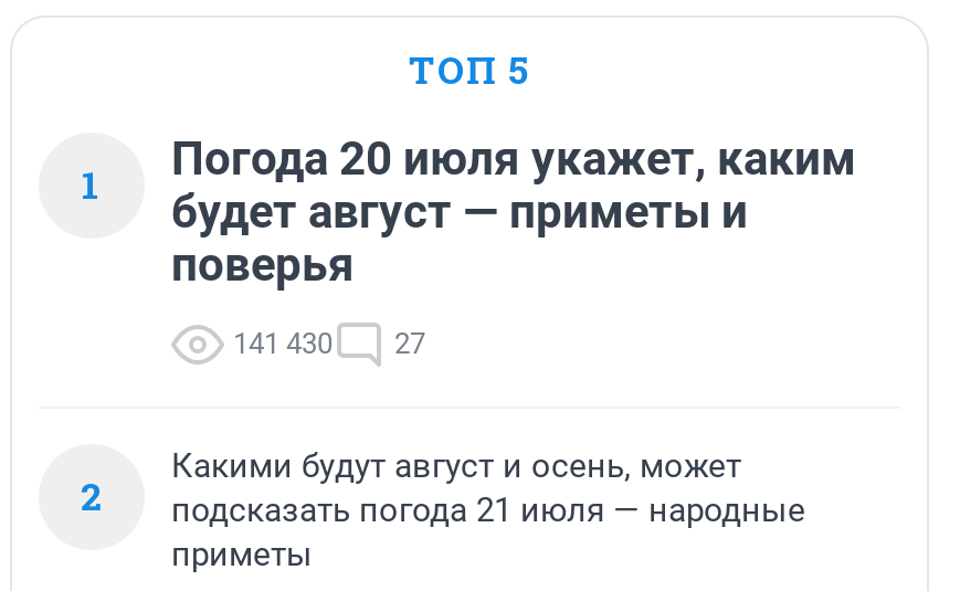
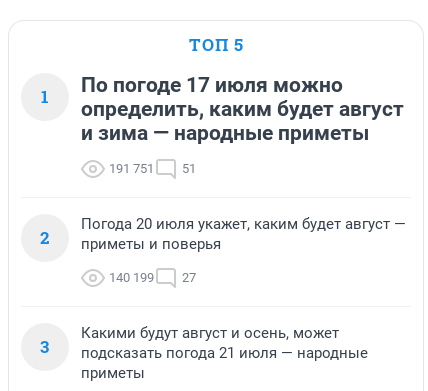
[171,133,856,292] Погода 20 июля укажет, каким | будет август — приметы и | поверья -> [81,73,404,145] По погоде 17 июля можно | определить, каким будет август | и зима — народные приметы
none -> [40,215,406,358] Погода 20 июля укажет, каким будет август — | приметы и поверья | 140 199 | 27 | 3
[233,327,425,361] 141 430 | 27 -> [109,161,196,176] 191 751 | 51

